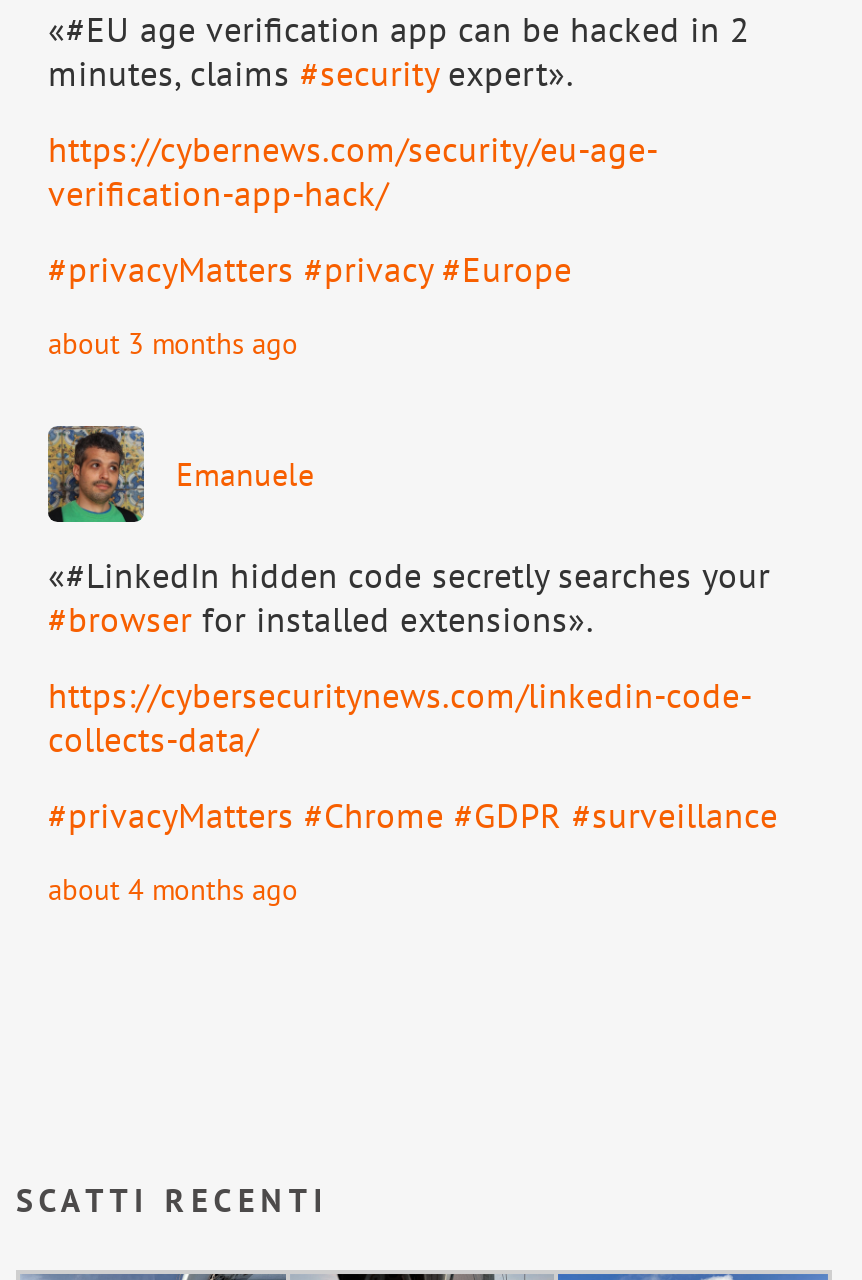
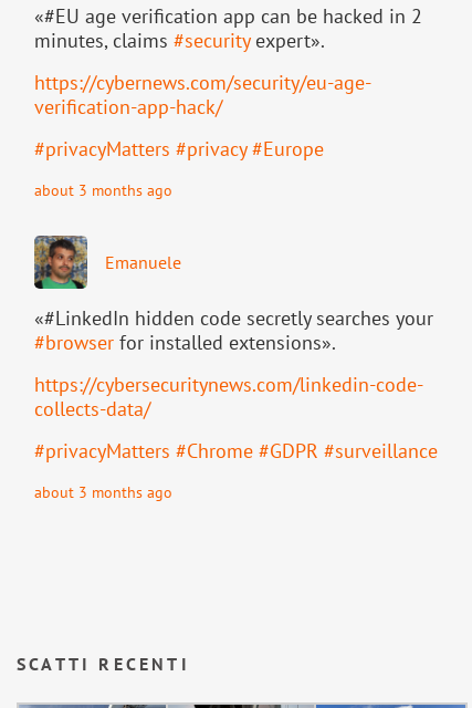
[48,870,298,908] about 4 months ago -> [34,481,172,502] about 3 months ago

